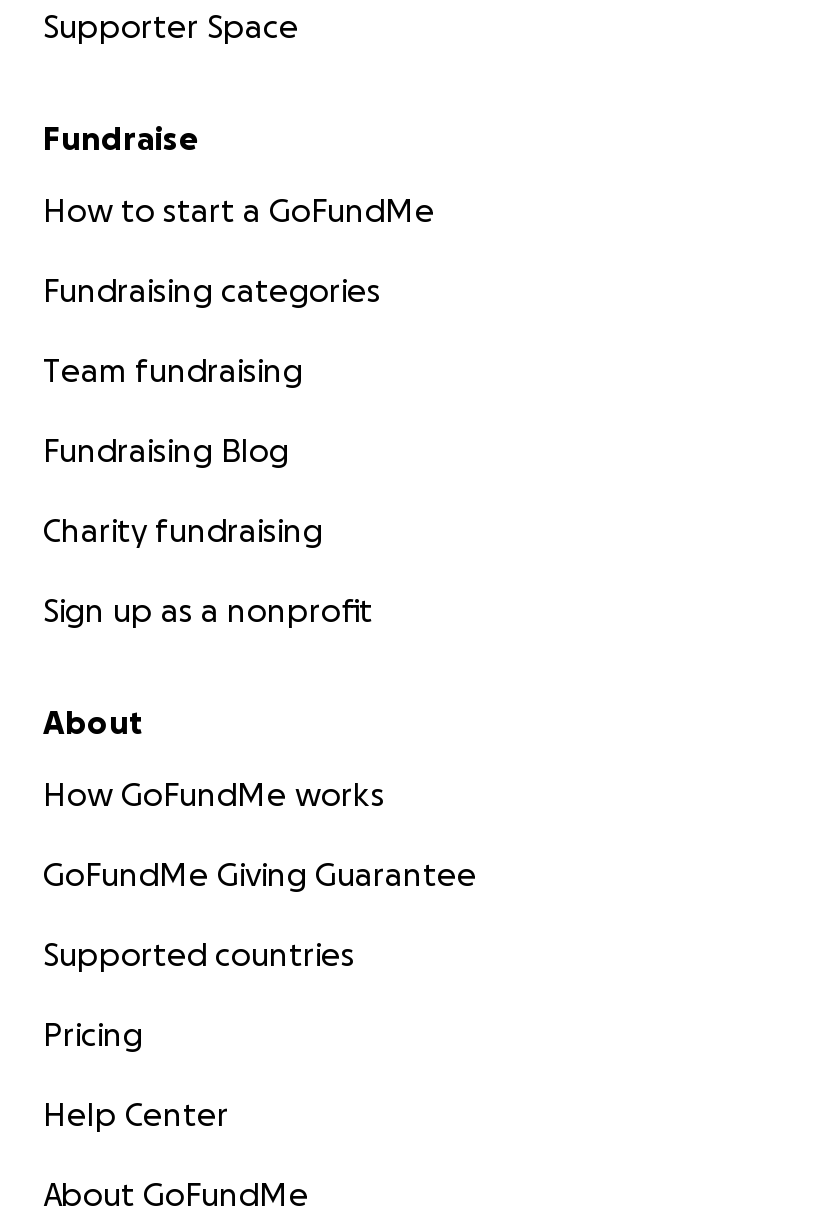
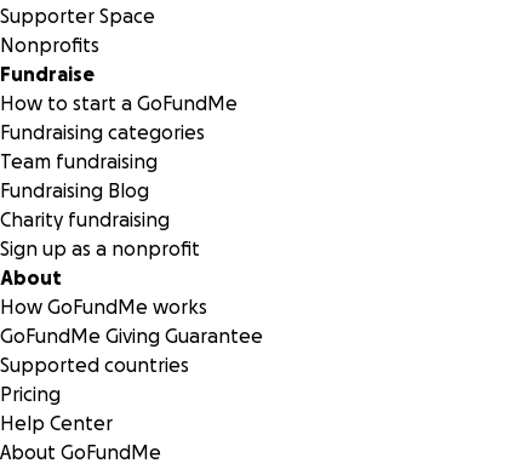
none -> [0,34,99,56] Nonprofits

